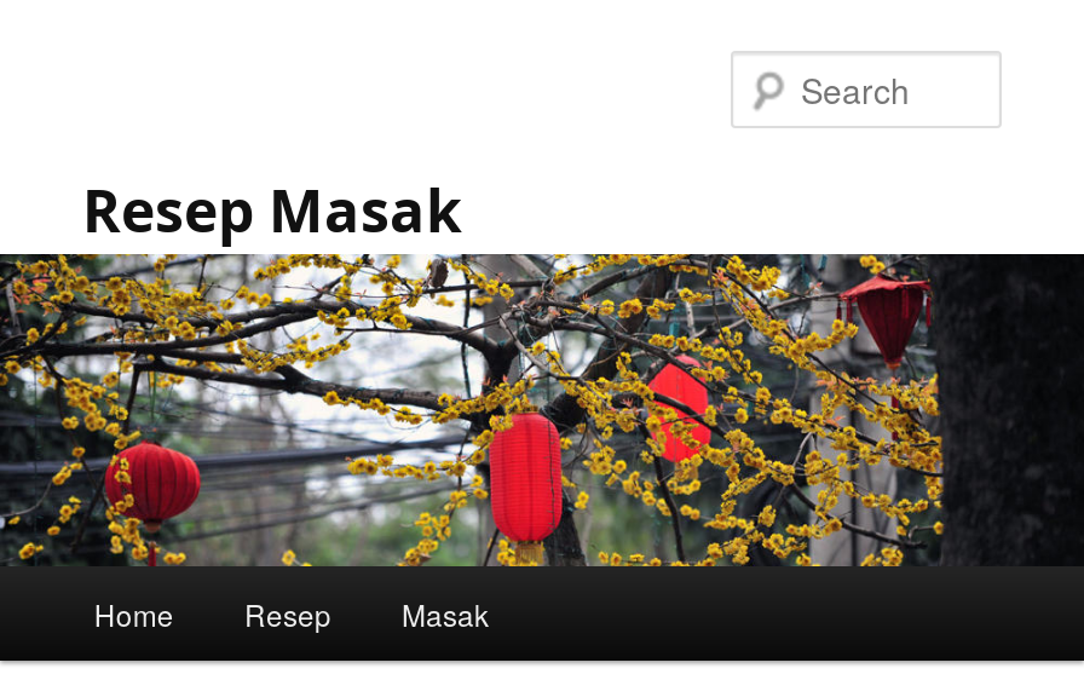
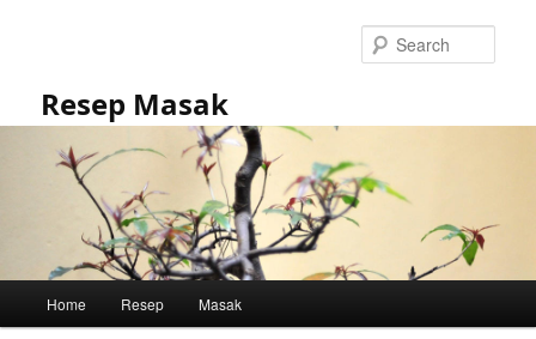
[7,252,1077,569] [image] -> [4,126,532,282] [image]

